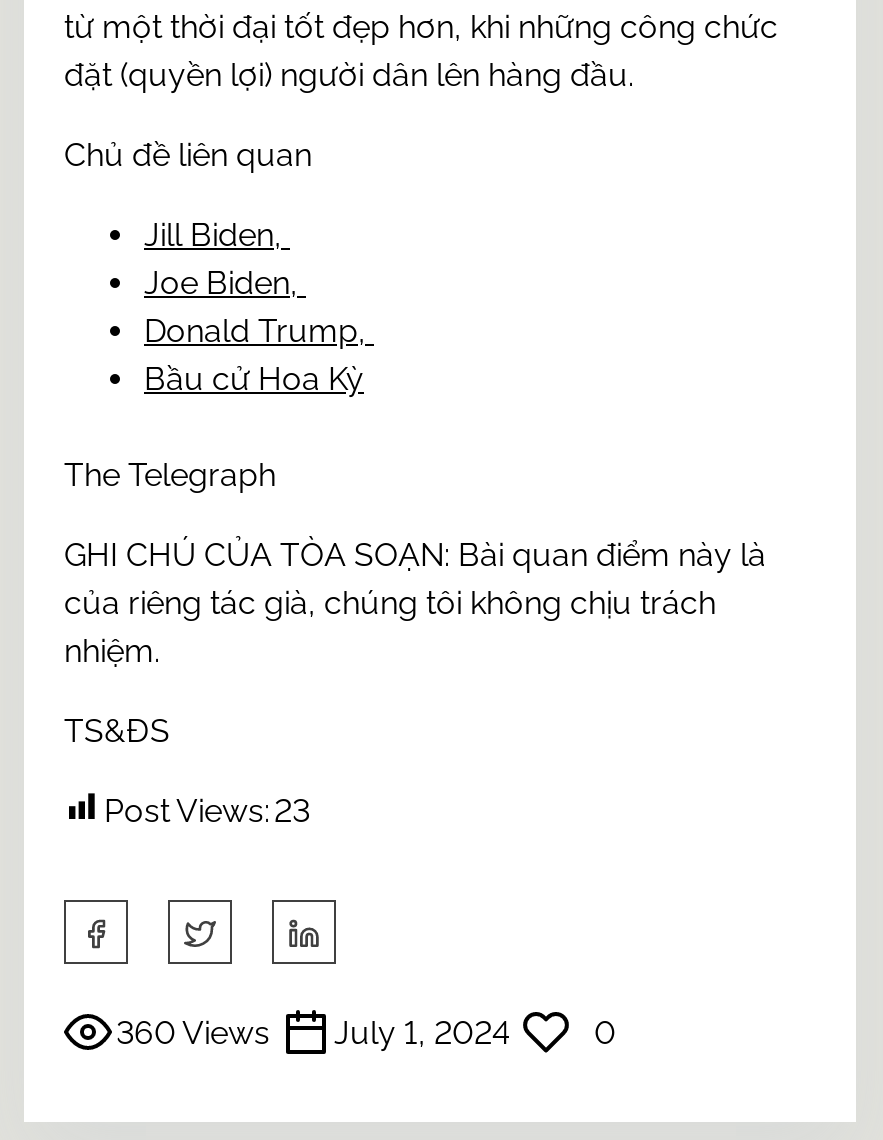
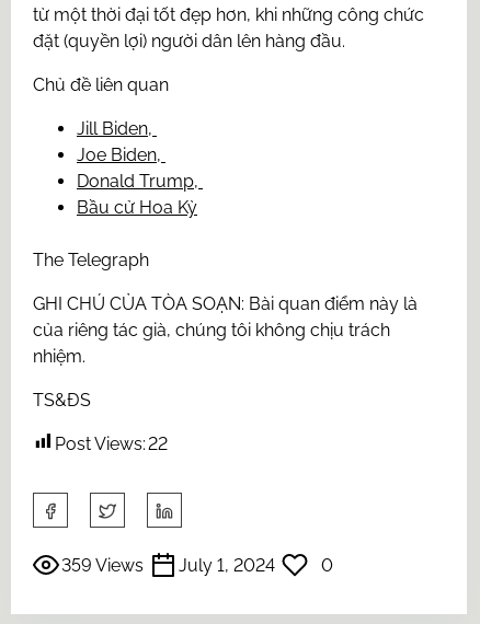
[104,792,310,830] Post Views: 23 -> [55,434,168,454] Post Views: 22
[116,1014,270,1052] 360 Views -> [61,555,144,576] 359 Views

